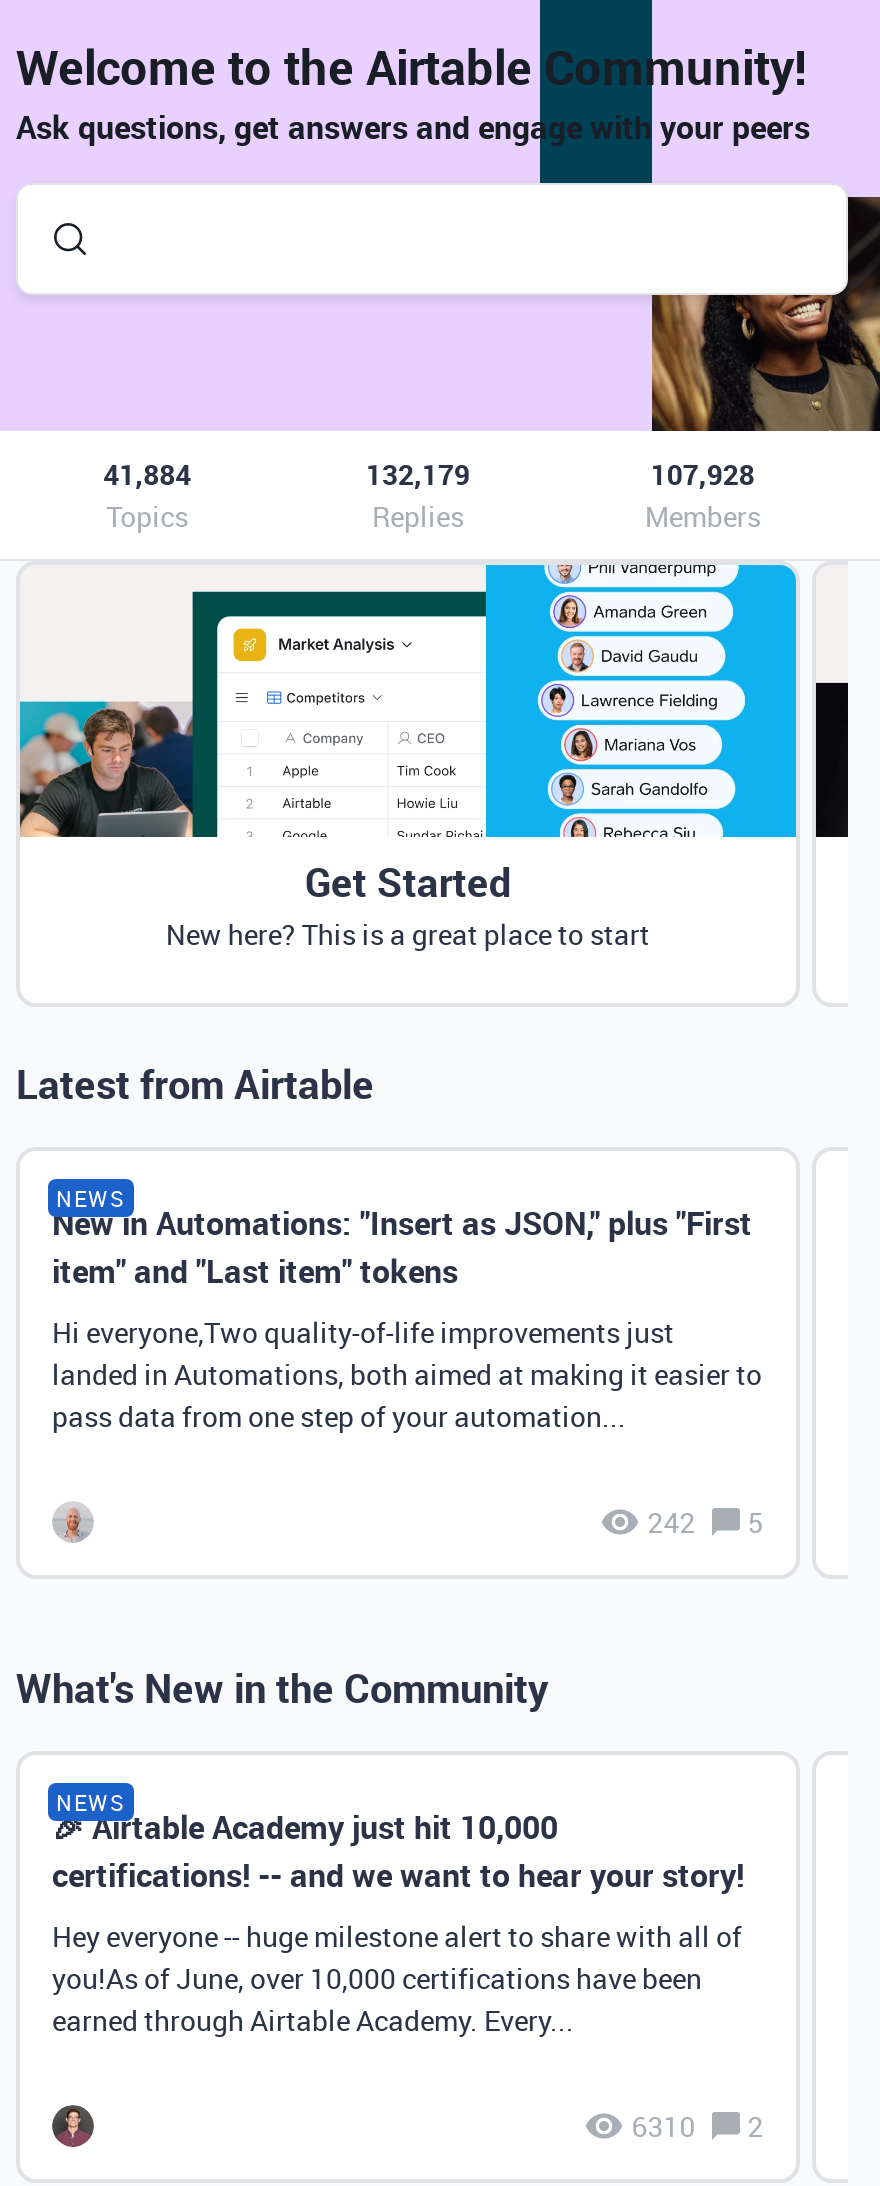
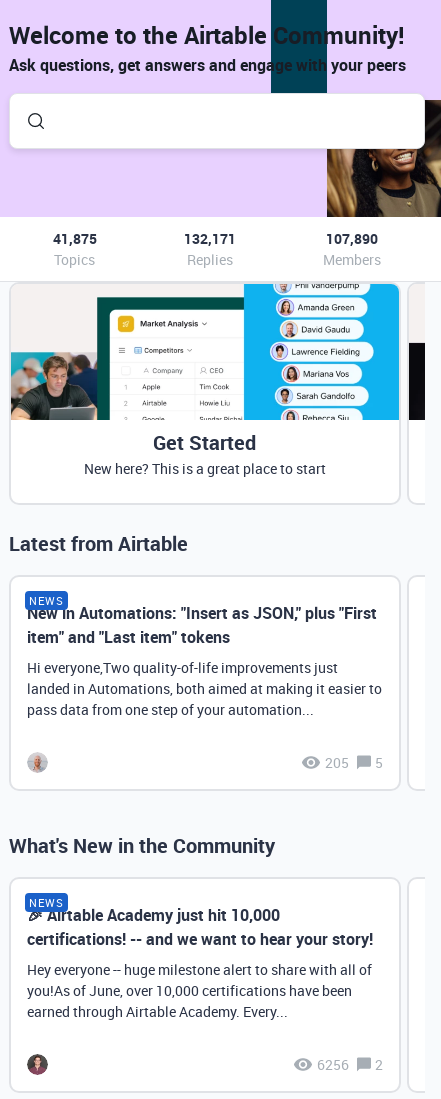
[103,455,191,493] 41,884 -> [53,229,97,248] 41,875
[366,455,470,493] 132,179 -> [184,229,236,248] 132,171
[651,455,755,493] 107,928 -> [326,229,378,248] 107,890
[648,1503,764,1541] 242 5 -> [325,753,383,772] 205 5
[632,2107,764,2145] 6310 2 -> [317,1055,383,1074] 6256 2

